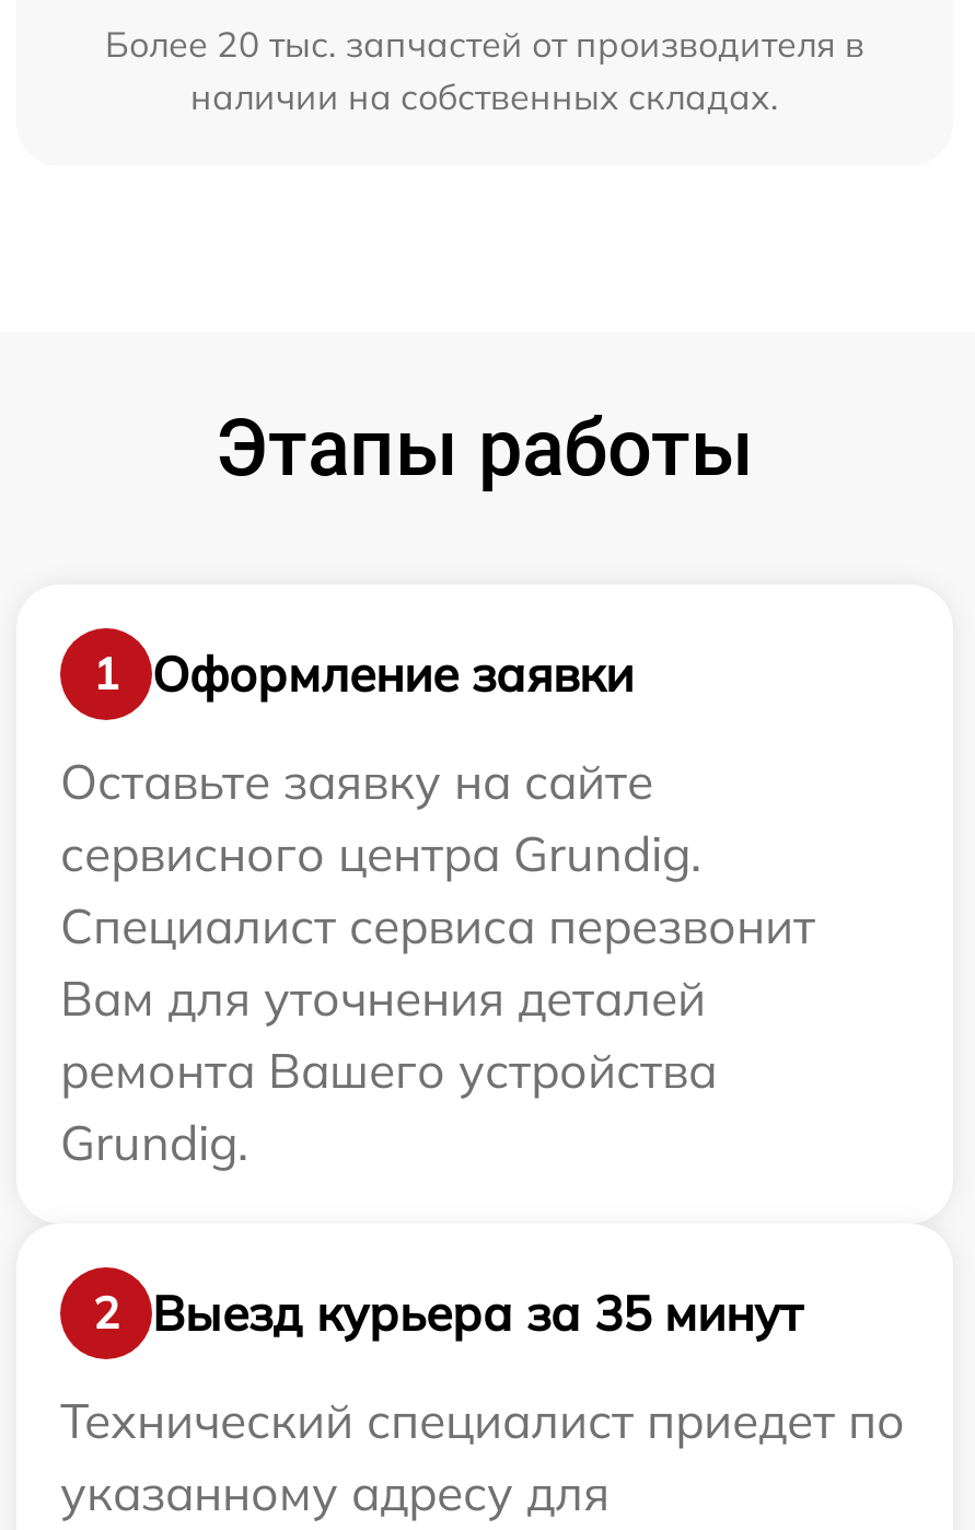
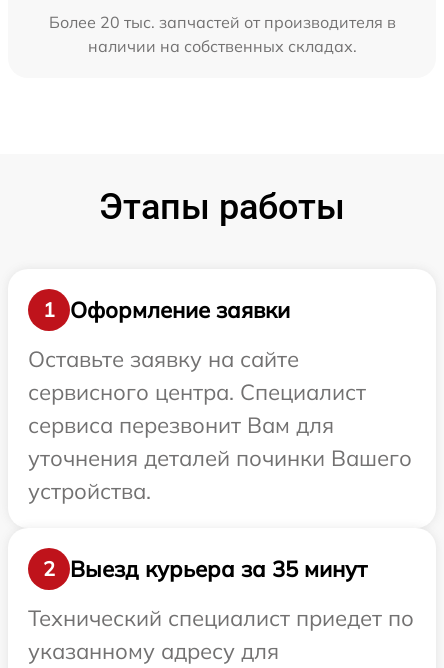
[60,823,815,1173] сервисного центра Grundig. | Специалист сервиса перезвонит | Вам для уточнения деталей | ремонта Вашего устройства | Grundig. -> [28,378,412,505] сервисного центра. Специалист | сервиса перезвонит Вам для | уточнения деталей починки Вашего | устройства.

